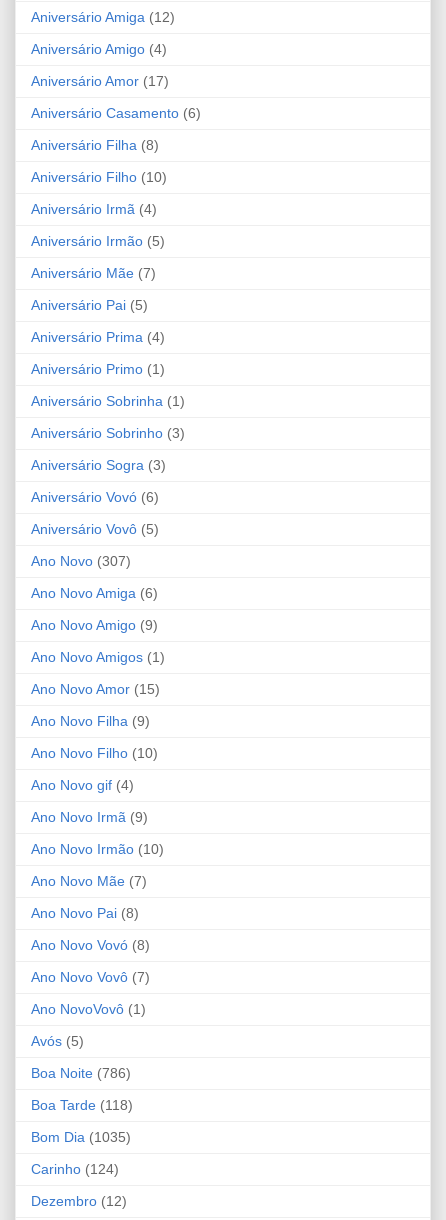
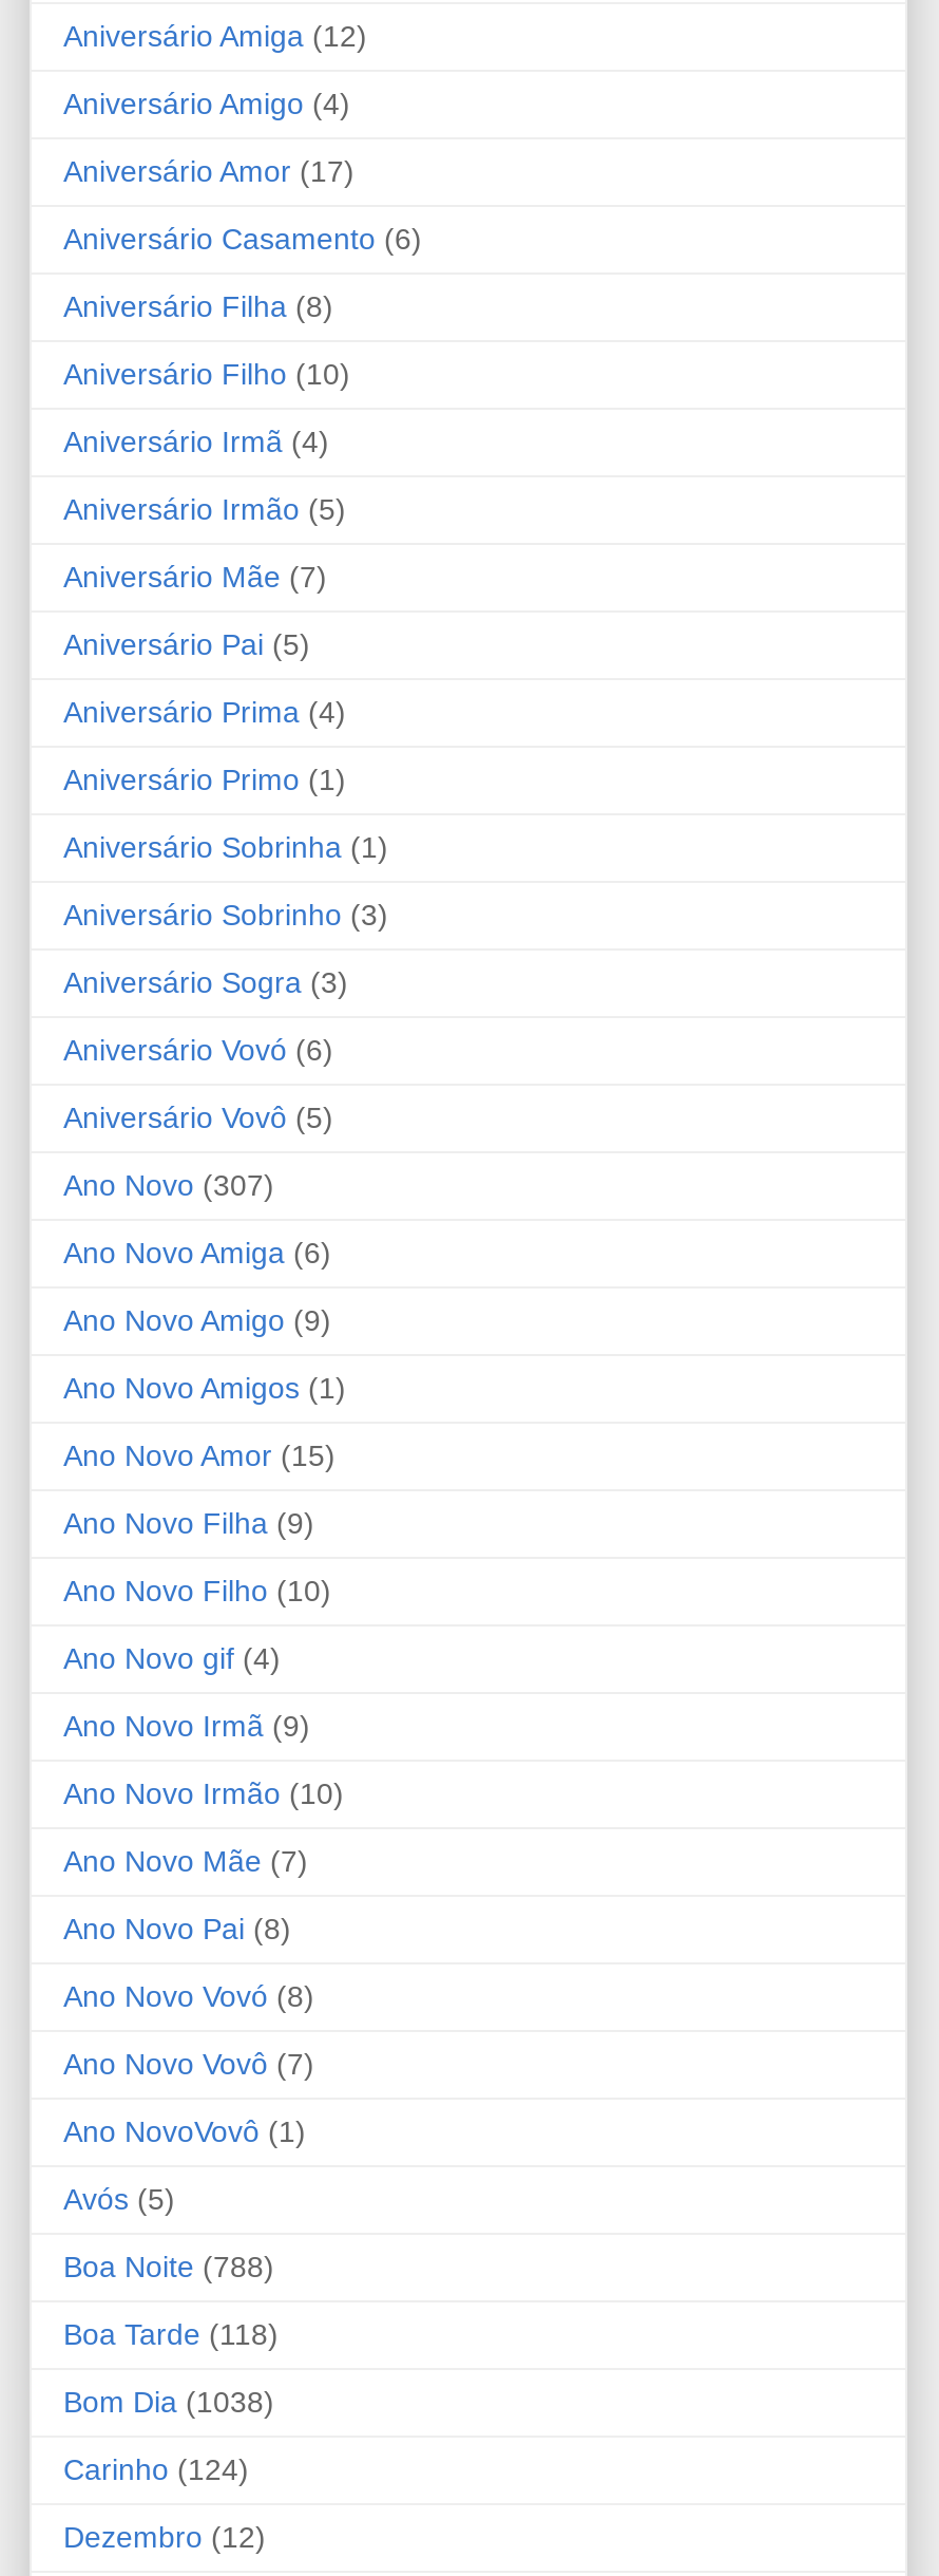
[31,1065,131,1081] Boa Noite (786) -> [63,2249,274,2283] Boa Noite (788)
[31,1129,131,1145] Bom Dia (1035) -> [63,2384,274,2418] Bom Dia (1038)

